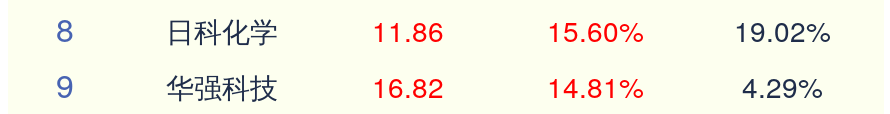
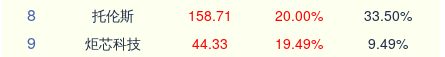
[166,10,830,50] 日科化学 | 11.86 | 15.60% | 19.02% -> [92,5,411,25] 托伦斯 | 158.71 | 20.00% | 33.50%
[166,66,278,106] 华强科技 -> [85,33,141,53] 炬芯科技
[372,66,444,106] 16.82 -> [191,33,227,53] 44.33
[547,66,643,106] 14.81% -> [274,33,322,53] 19.49%
[742,66,822,106] 4.29% -> [367,33,407,53] 9.49%

